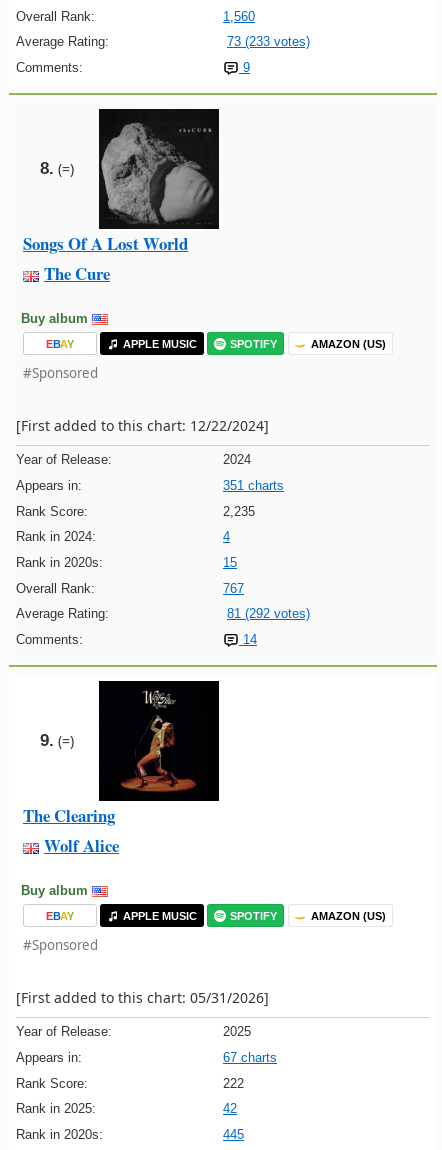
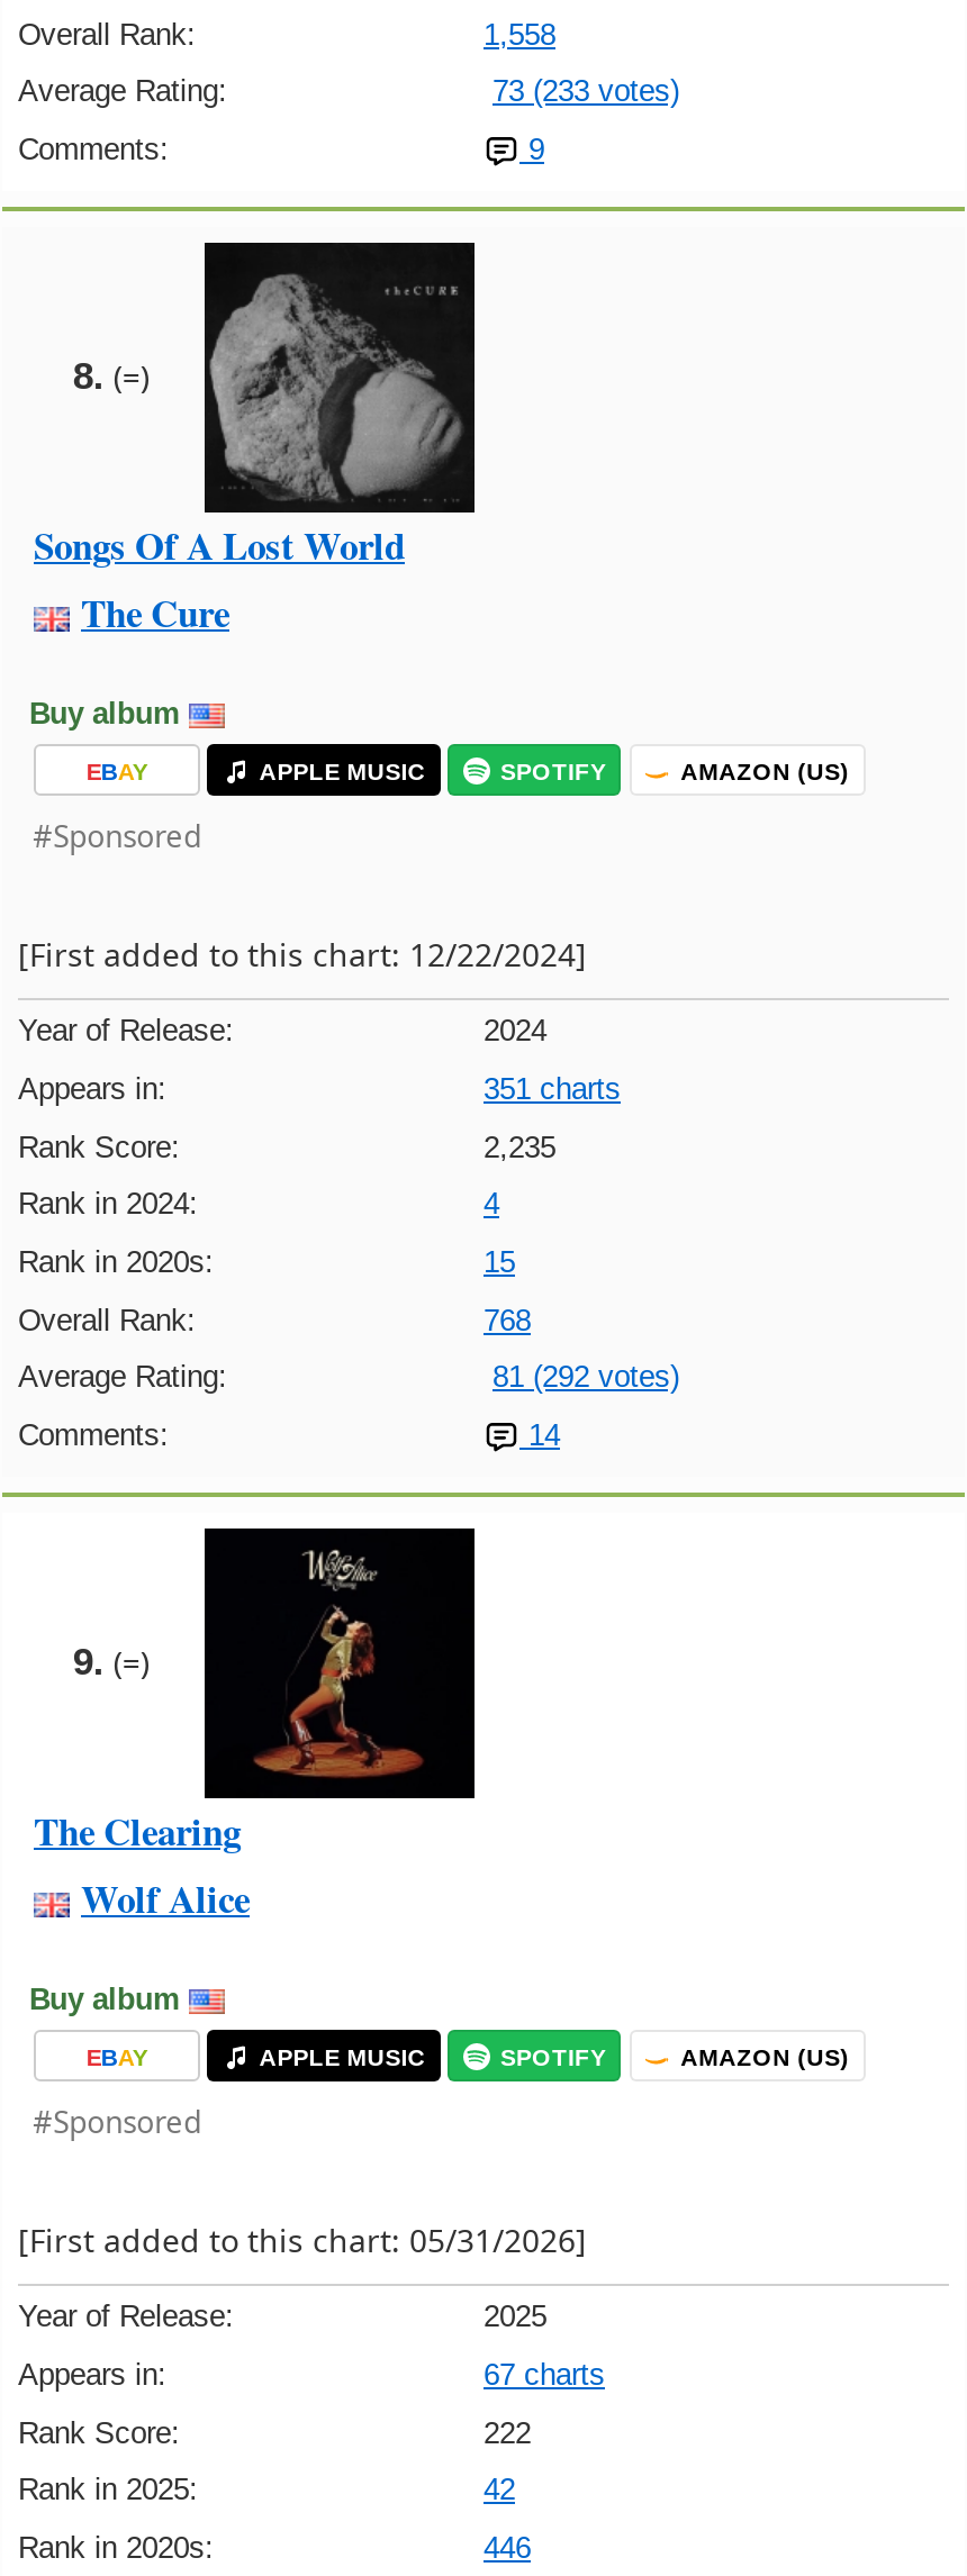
[223,9,255,24] 1,560 -> [483,17,555,51] 1,558
[223,581,244,596] 767 -> [483,1303,531,1337] 768
[223,1127,244,1142] 445 -> [483,2531,531,2565] 446

